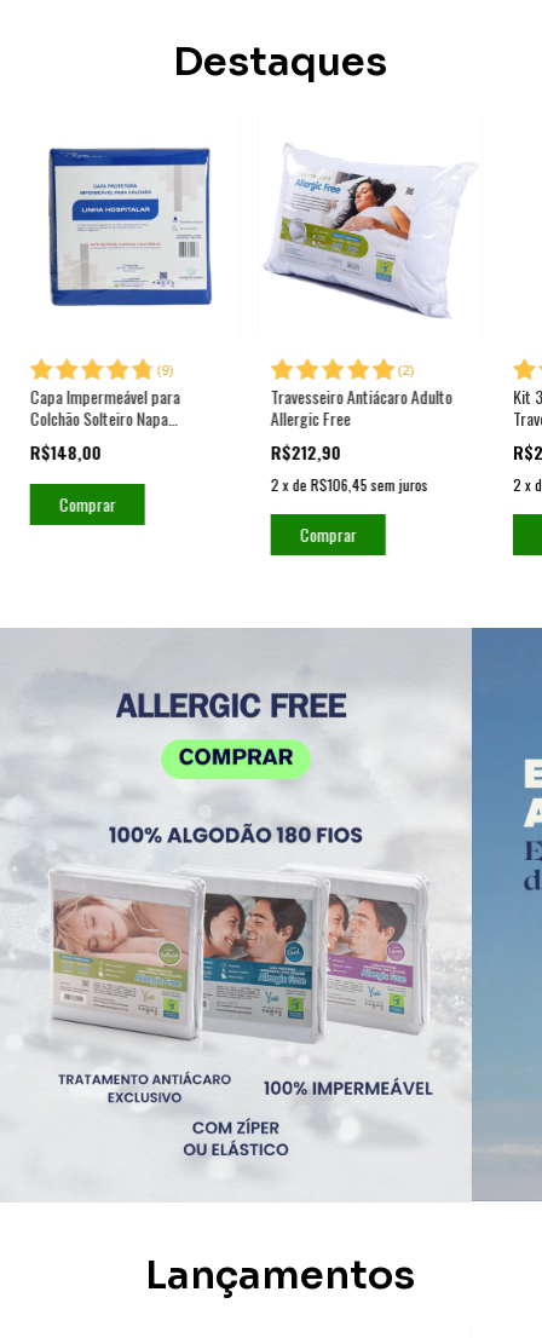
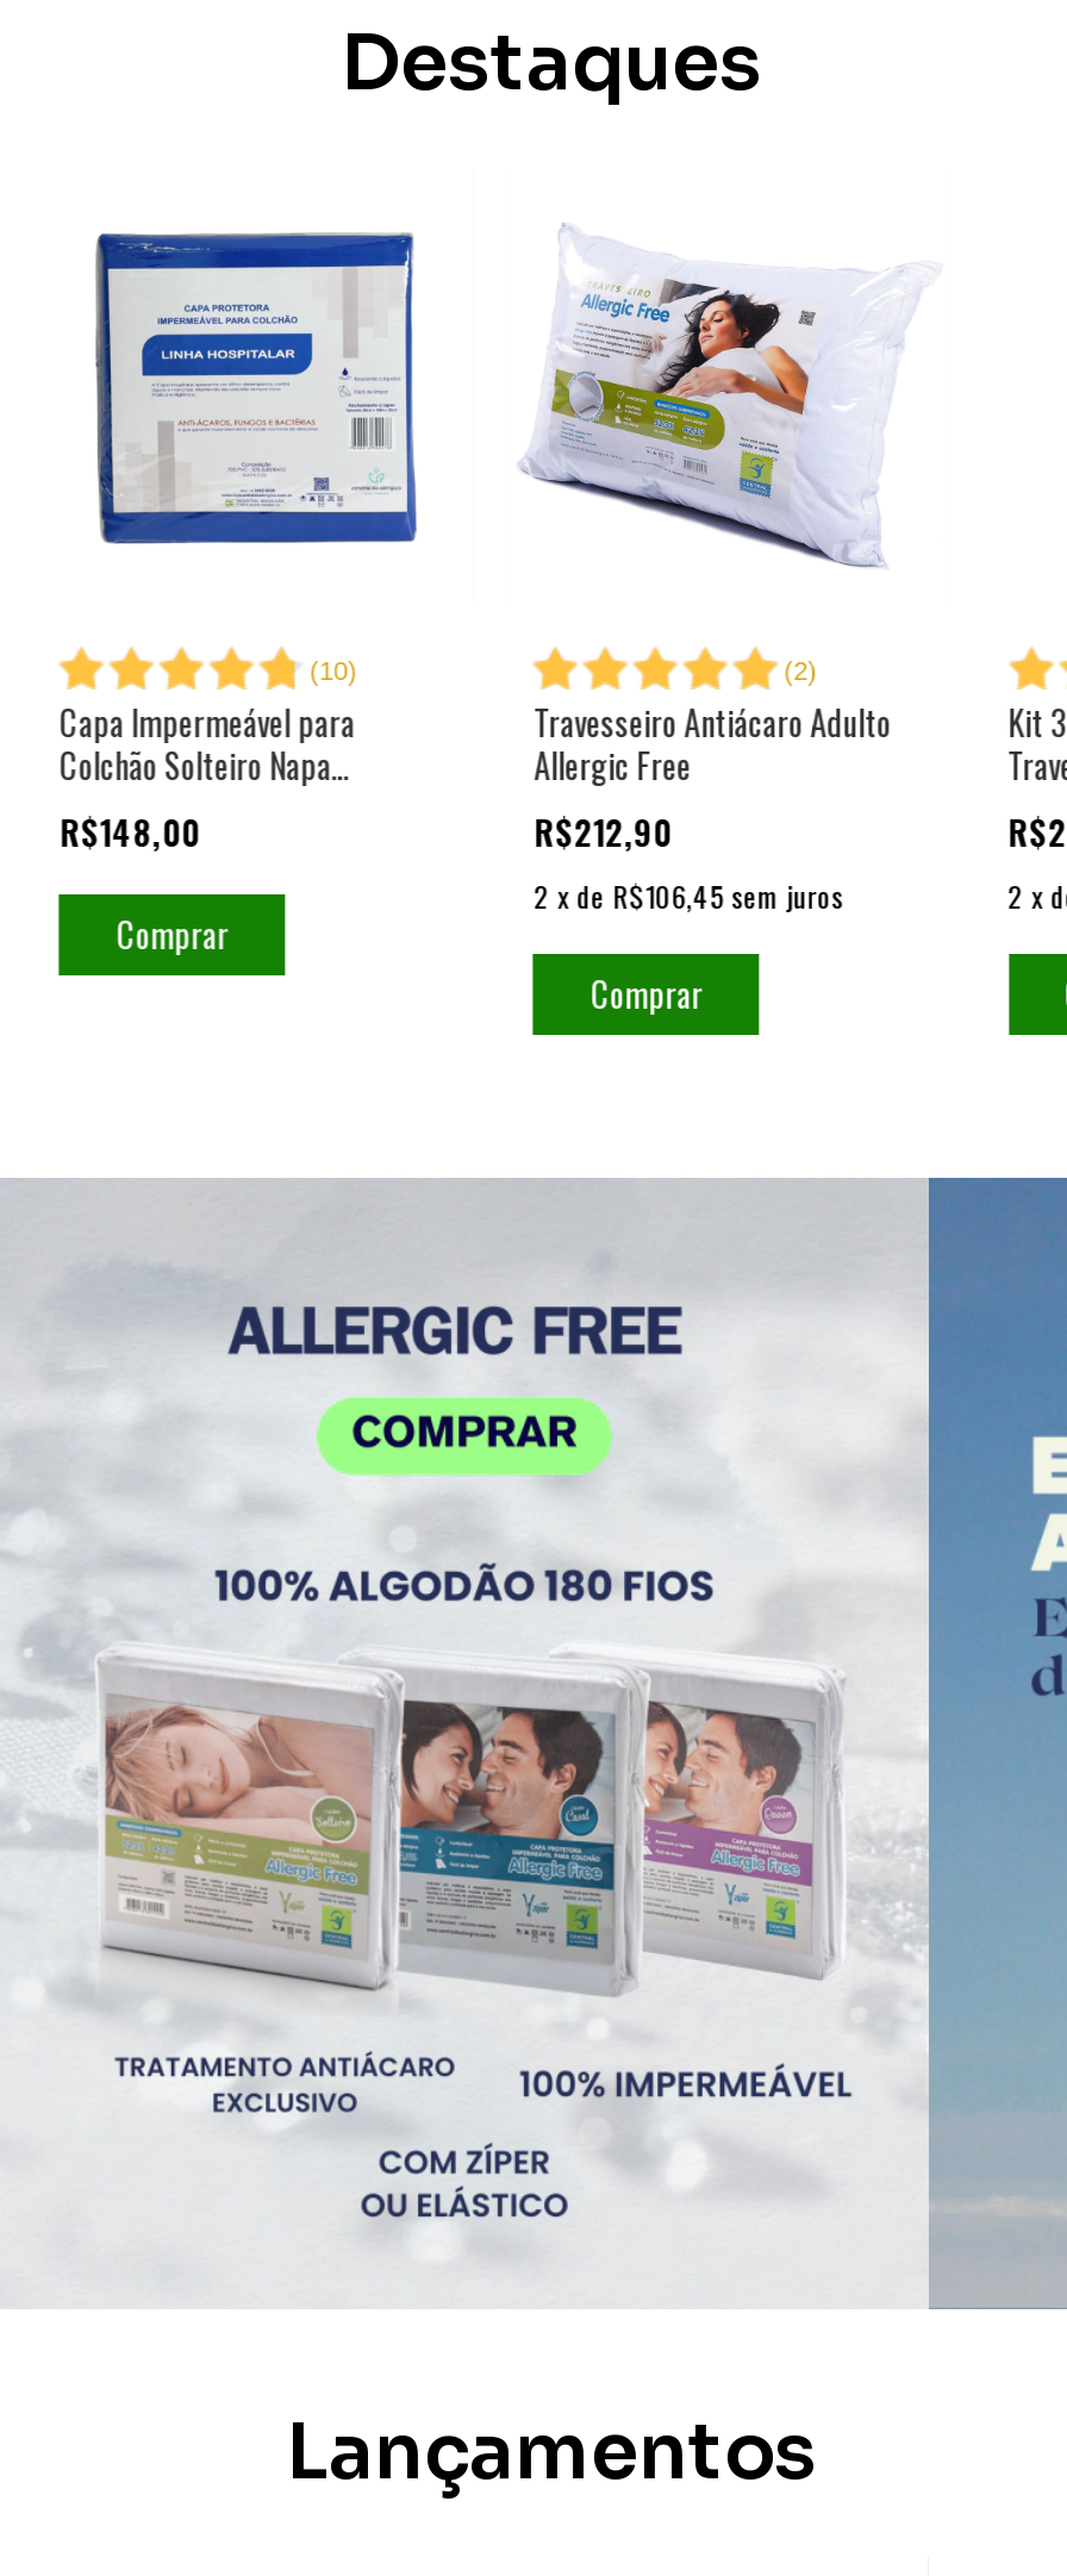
[157,362,174,377] (9) -> [310,656,357,685] (10)

